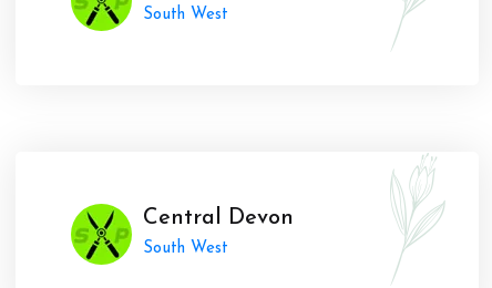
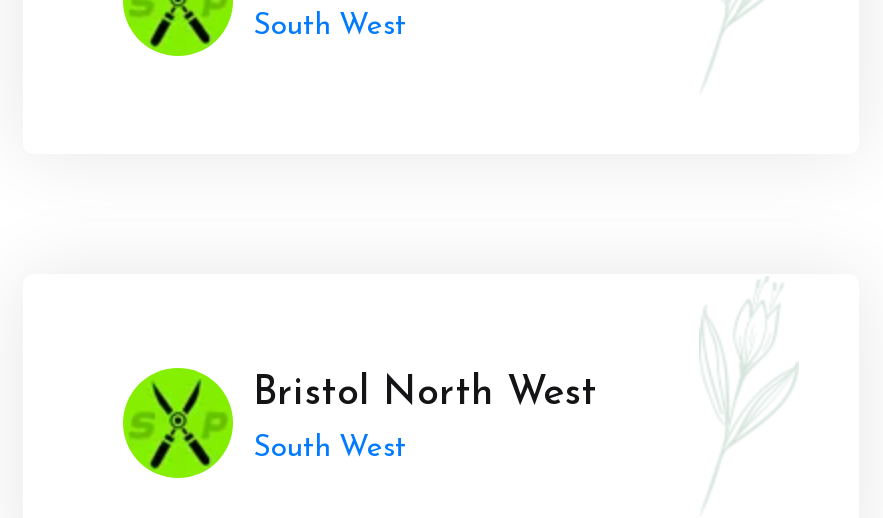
[143,207,294,229] Central Devon -> [253,374,597,414] Bristol North West

